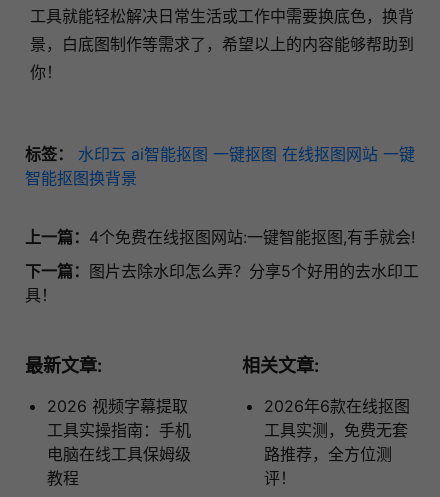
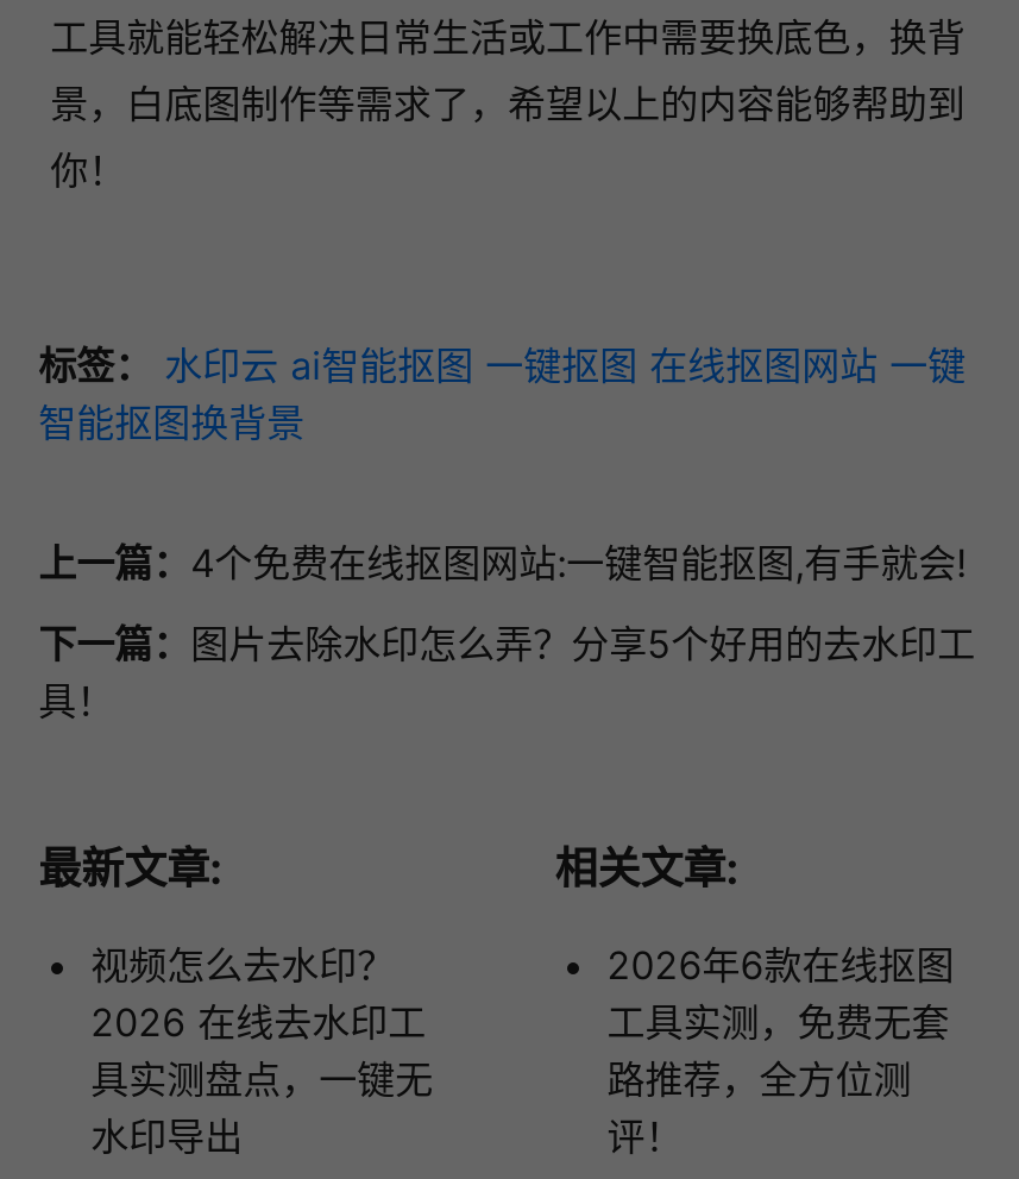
[47,396,191,488] 2026 视频字幕提取 | 工具实操指南：手机 | 电脑在线工具保姆级 | 教程 -> [91,941,433,1160] 视频怎么去水印？ | 2026 在线去水印工 | 具实测盘点，一键无 | 水印导出

